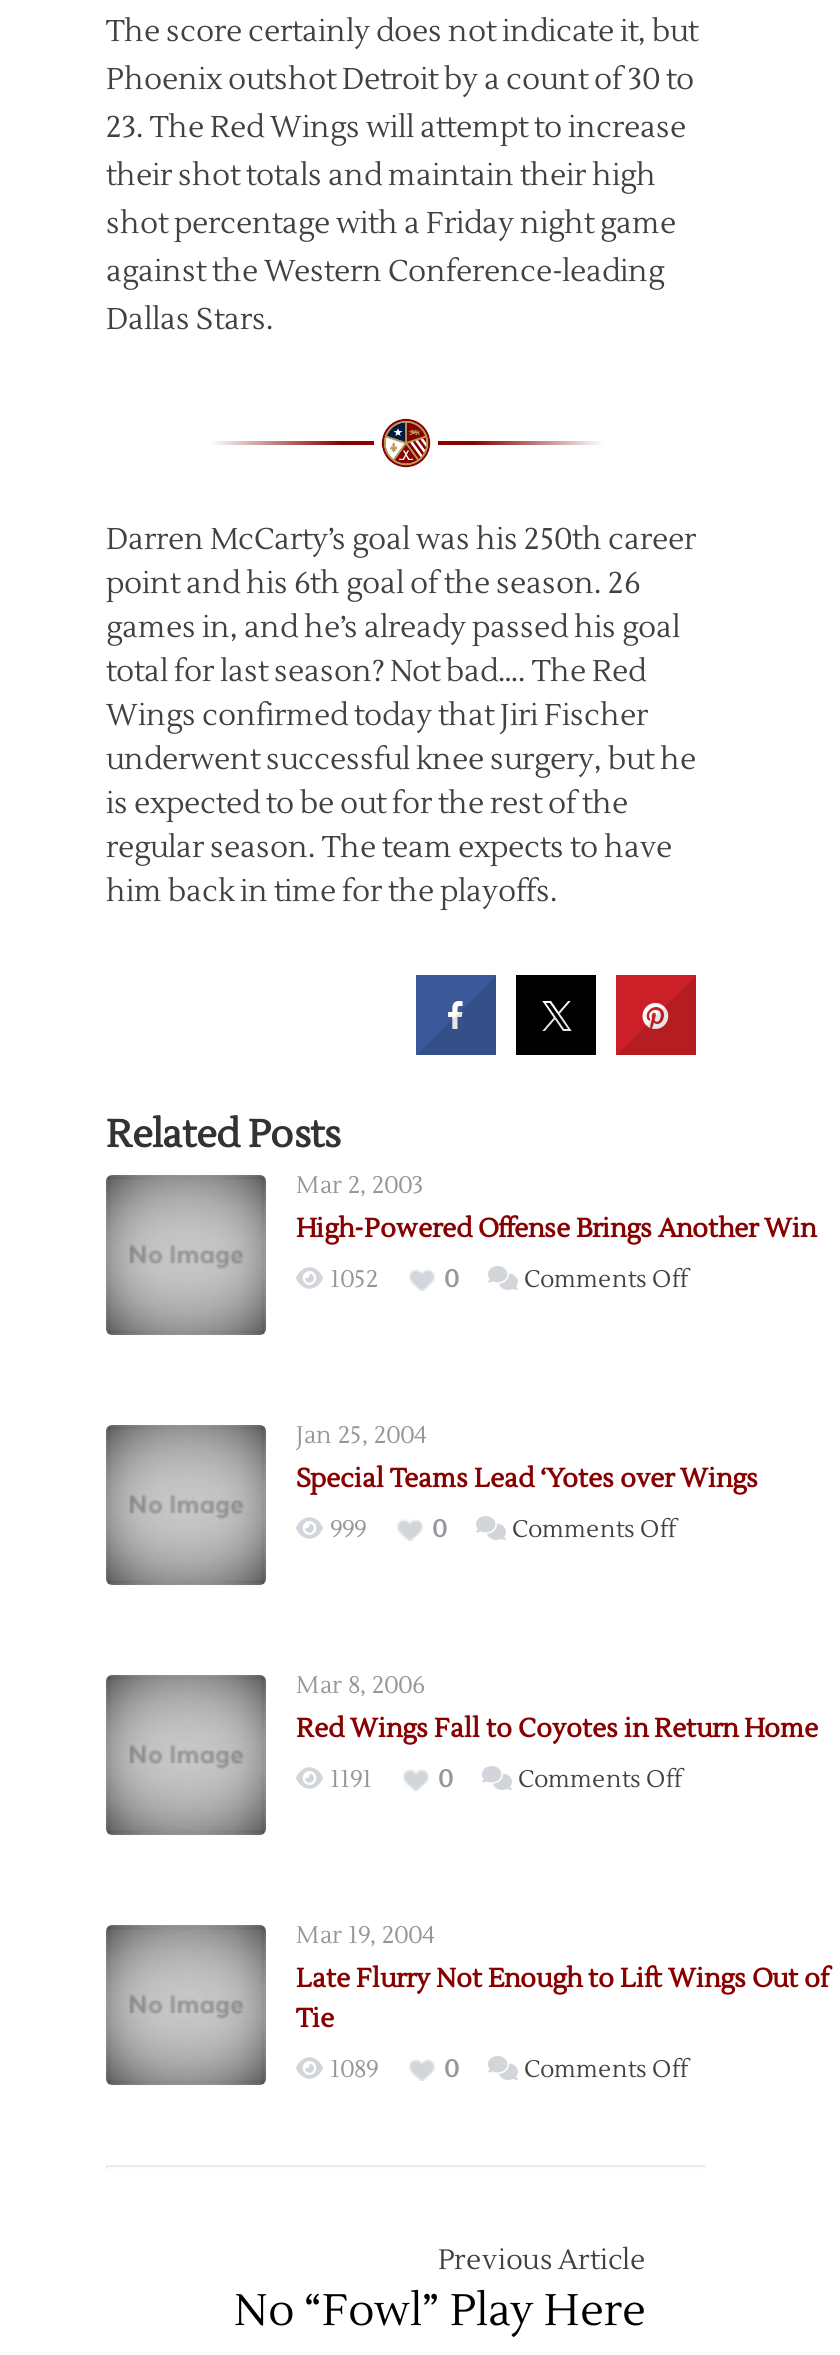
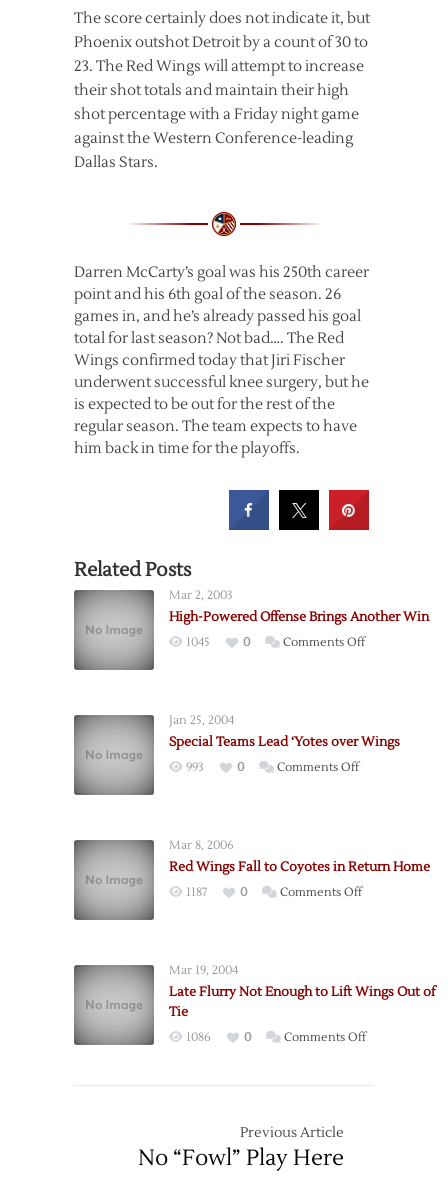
[324,1265,378,1295] 1052 -> [183,635,210,650] 1045
[324,1515,366,1545] 999 -> [183,760,204,775] 993
[324,1765,372,1795] 1191 -> [183,885,207,900] 1187
[324,2055,378,2085] 1089 -> [183,1030,211,1045] 1086

